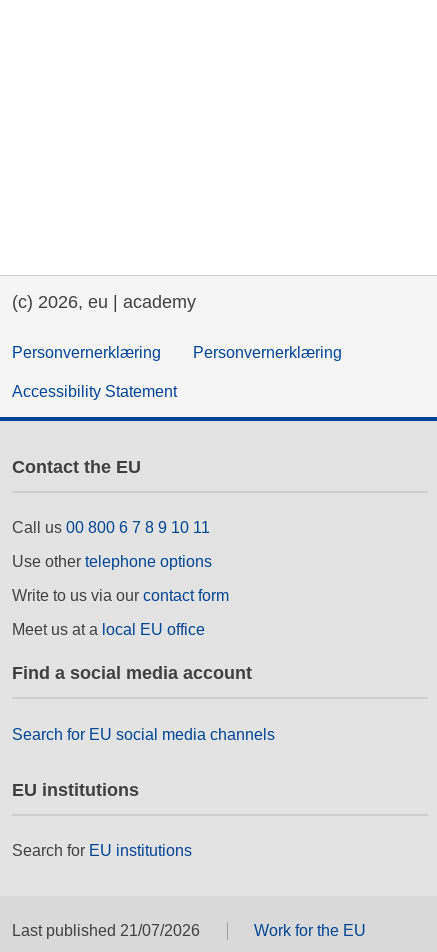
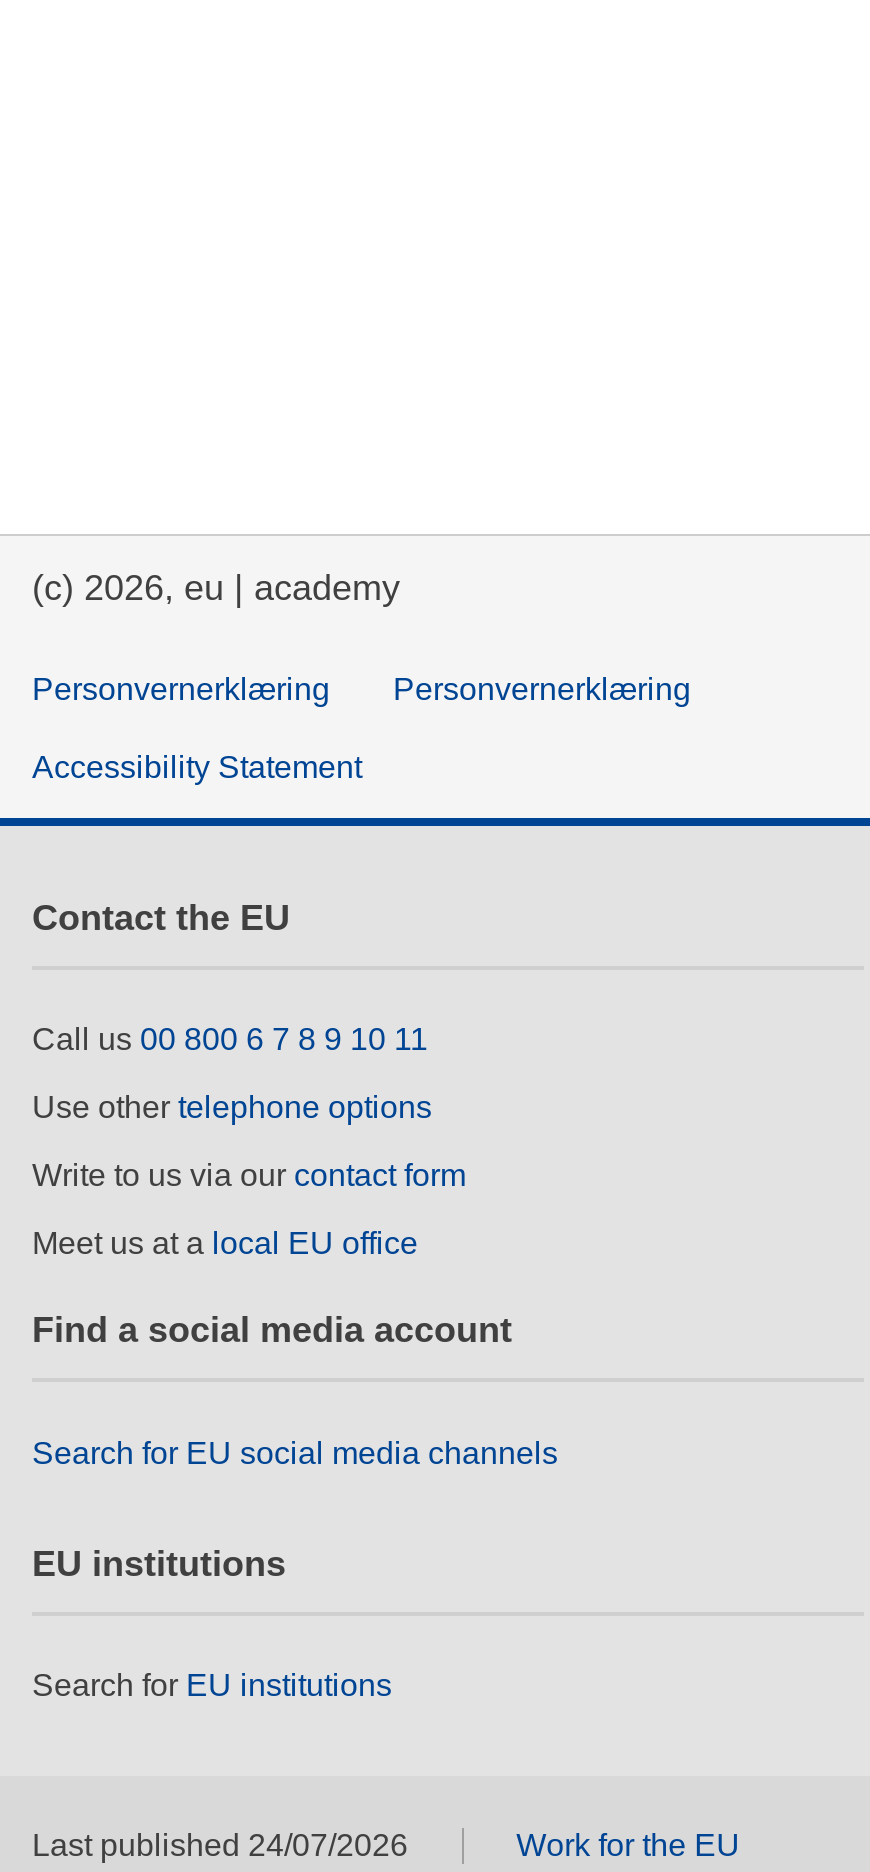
[12,922,200,939] Last published 21/07/2026 -> [32,1829,408,1863] Last published 24/07/2026

